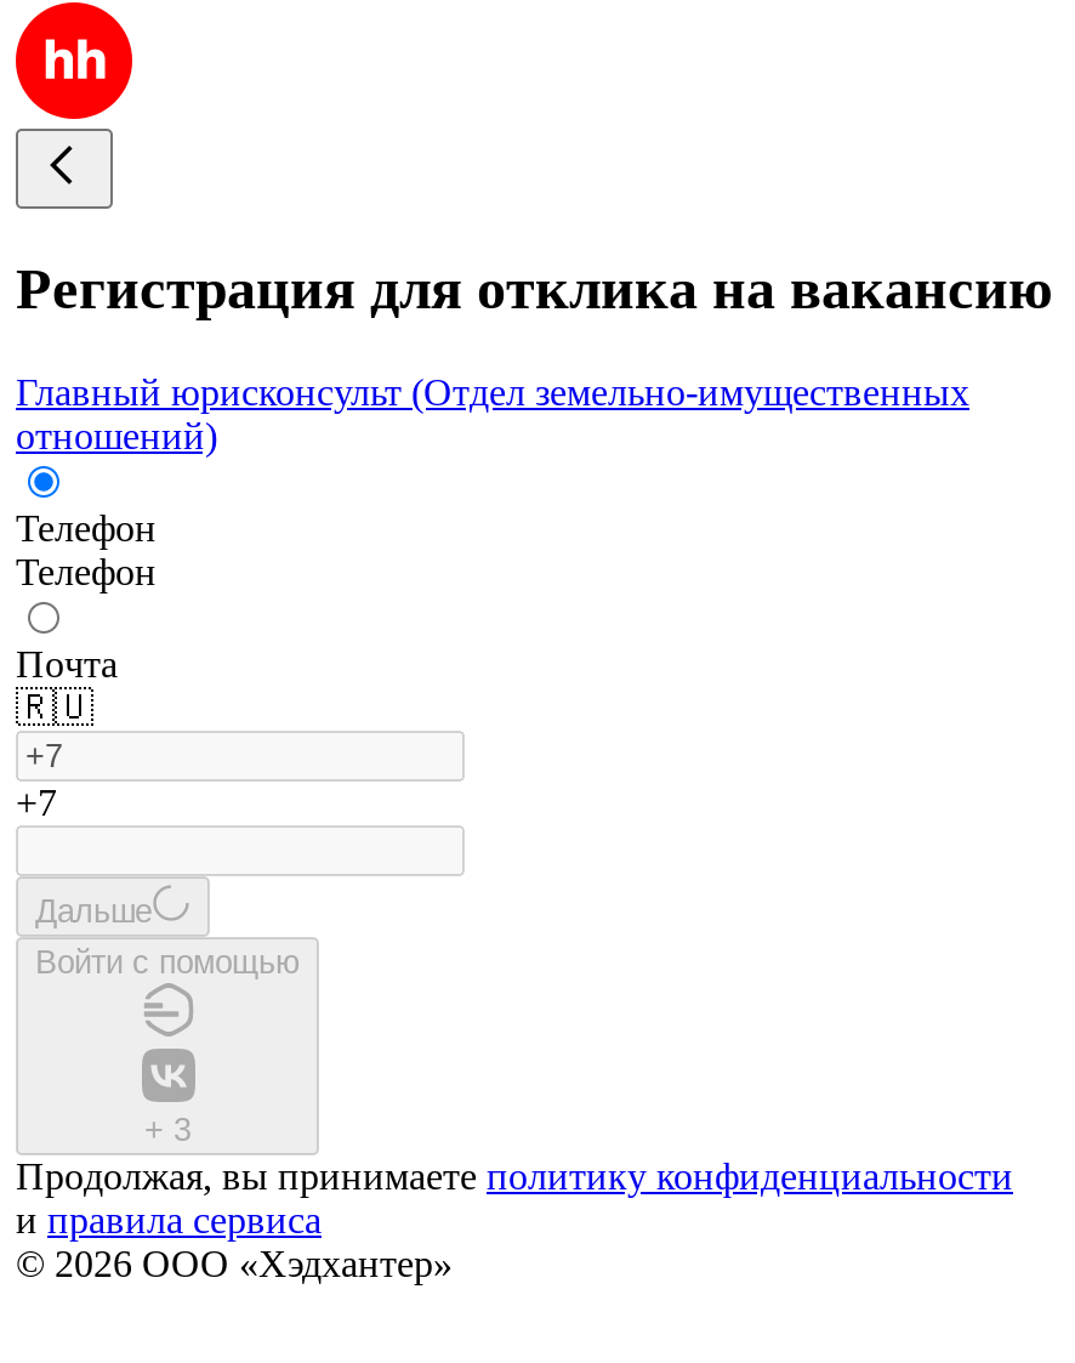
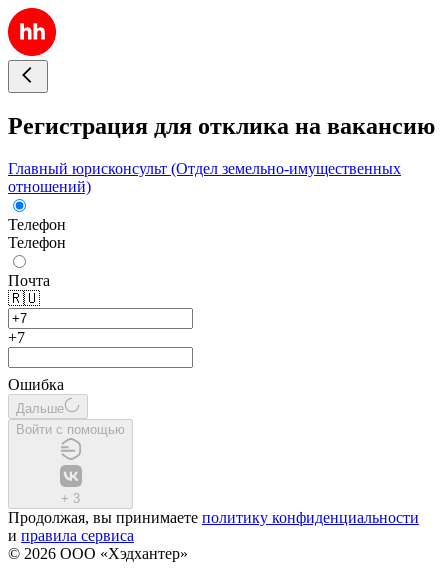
none -> [8,376,64,393] Ошибка

